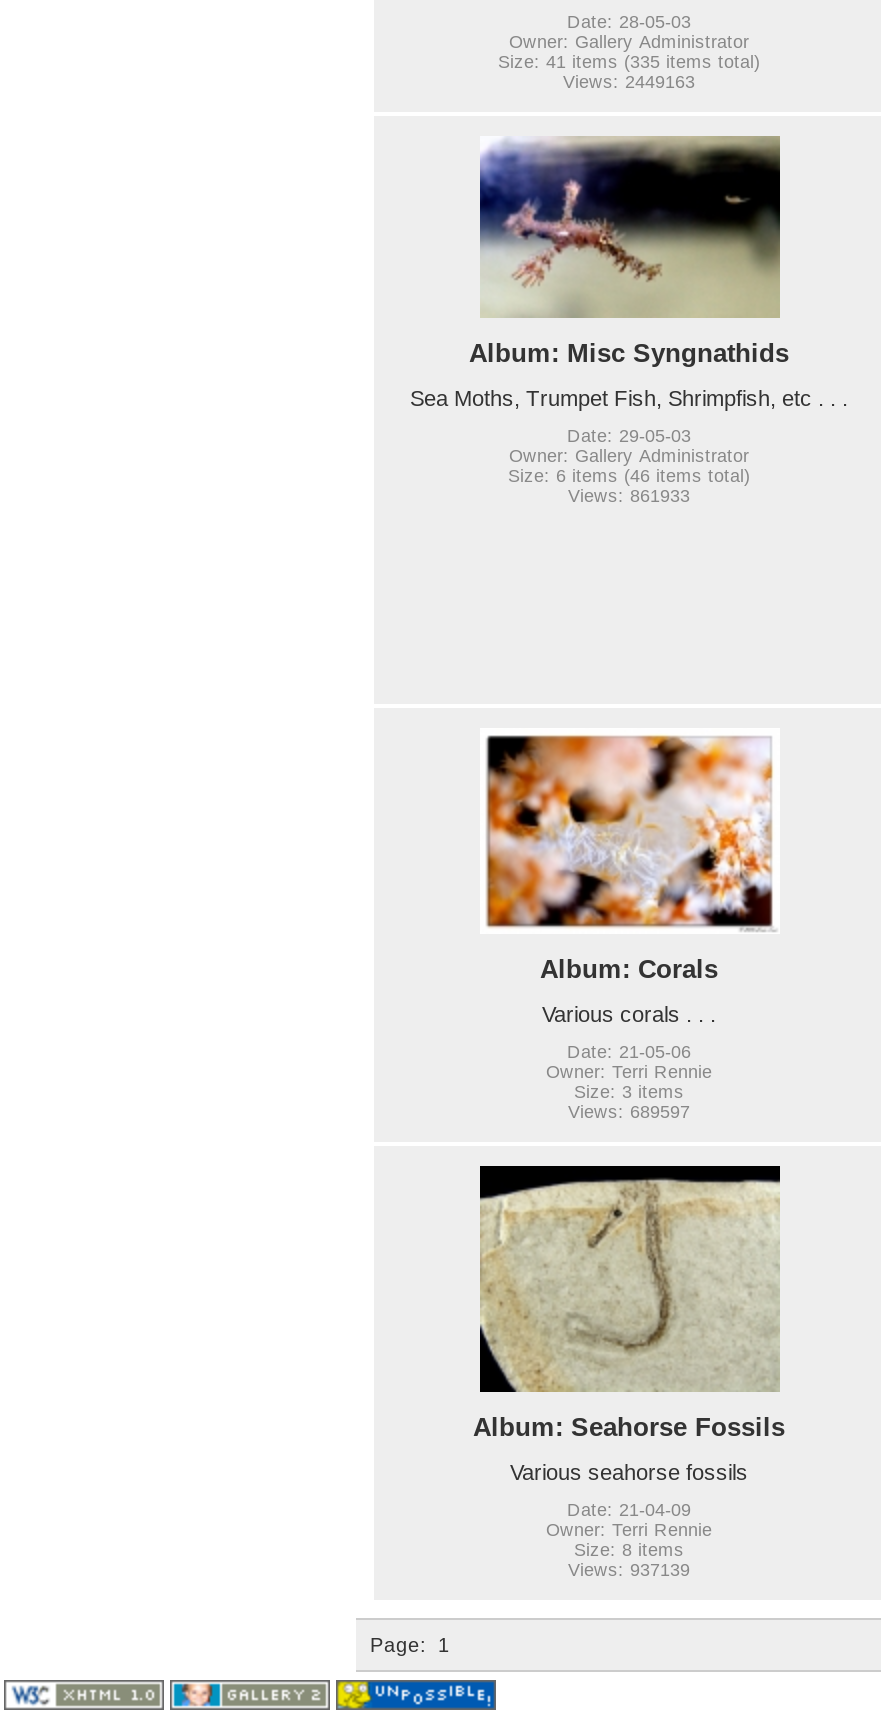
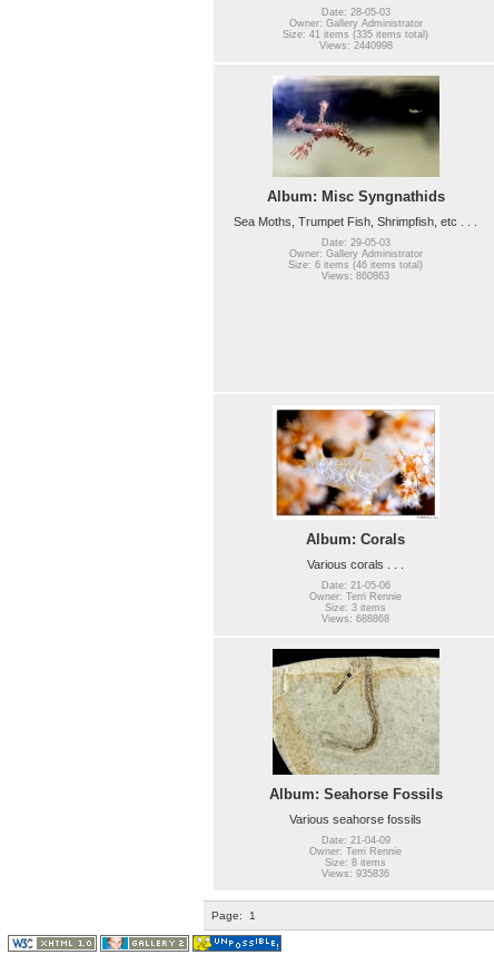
[563,73,695,93] Views: 2449163 -> [319,40,392,52] Views: 2440998
[568,487,690,507] Views: 861933 -> [322,271,389,282] Views: 860863
[568,1103,690,1123] Views: 689597 -> [322,614,389,625] Views: 688868
[568,1561,690,1581] Views: 937139 -> [322,869,389,880] Views: 935836

